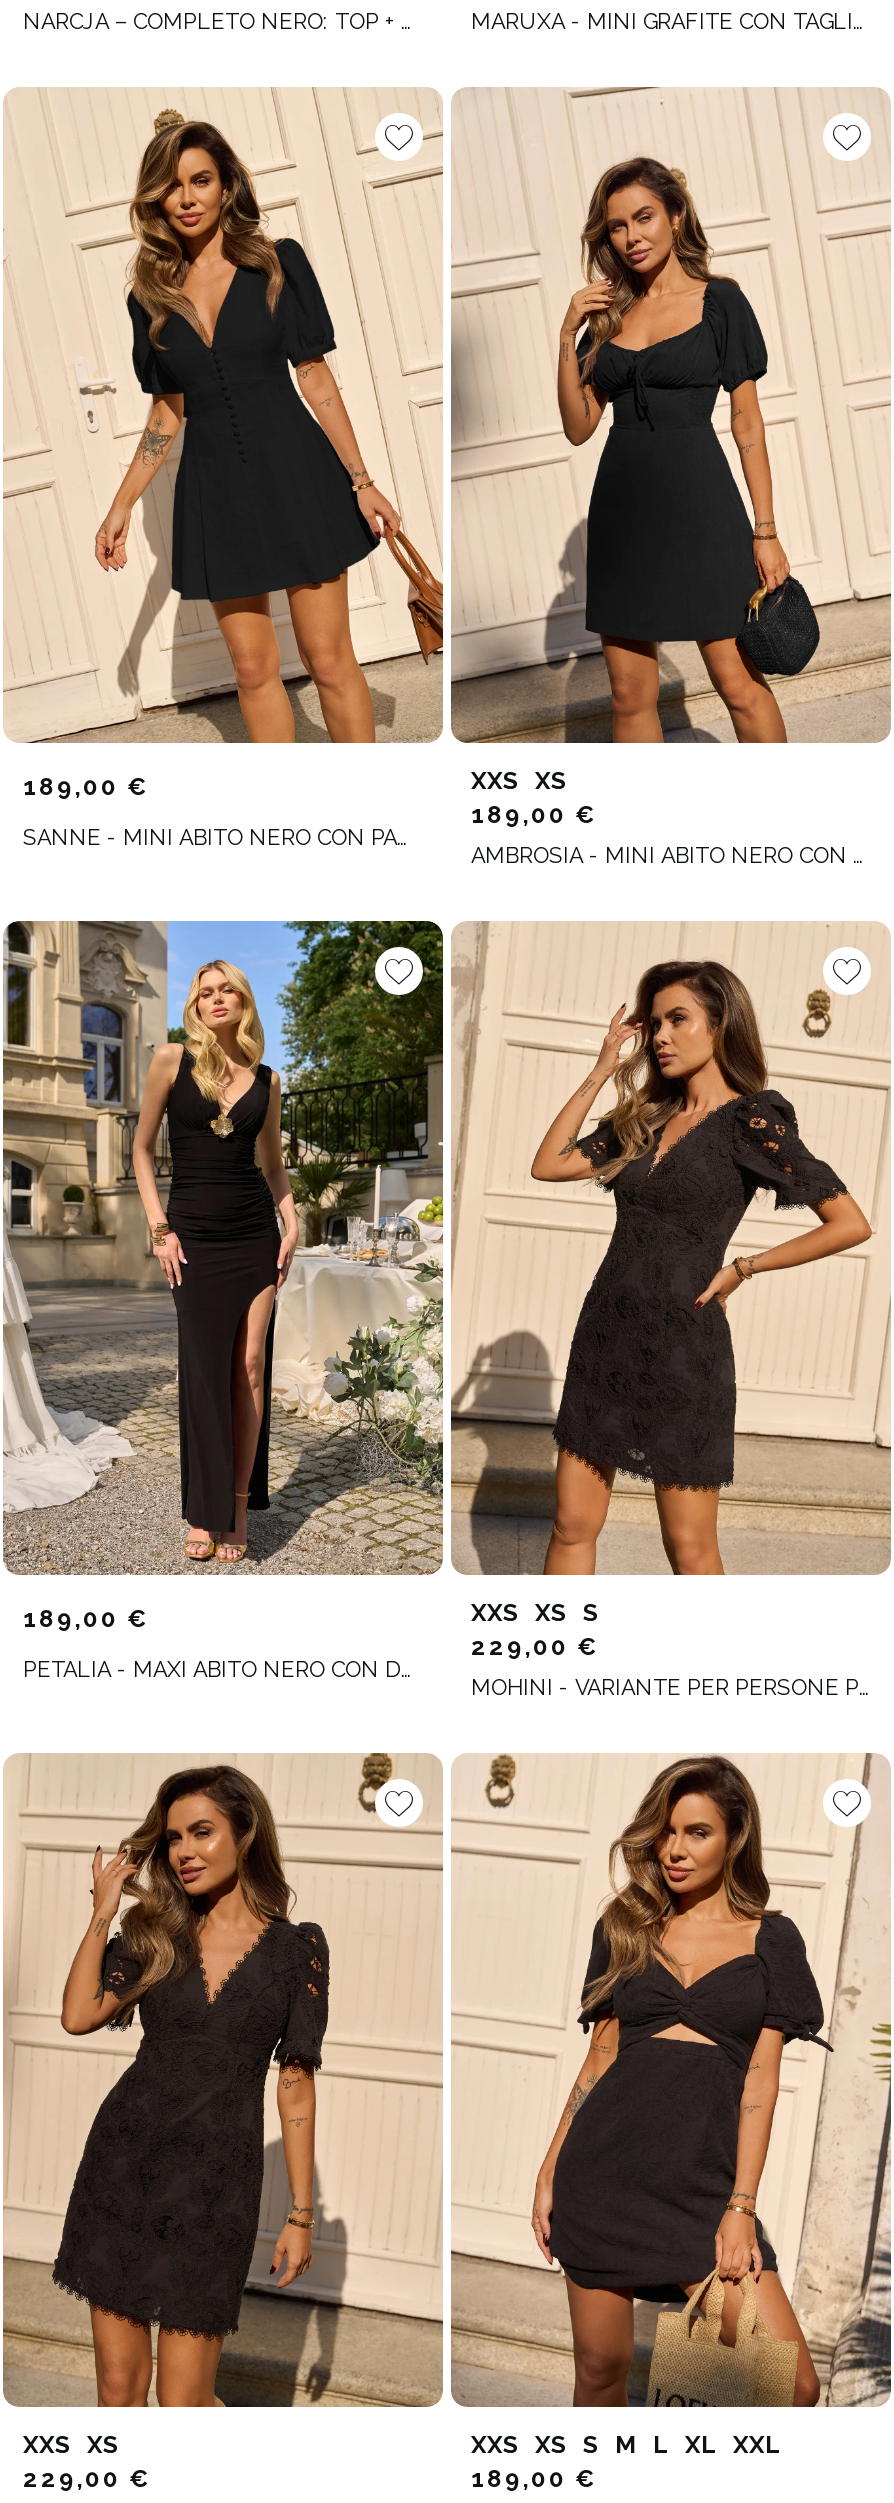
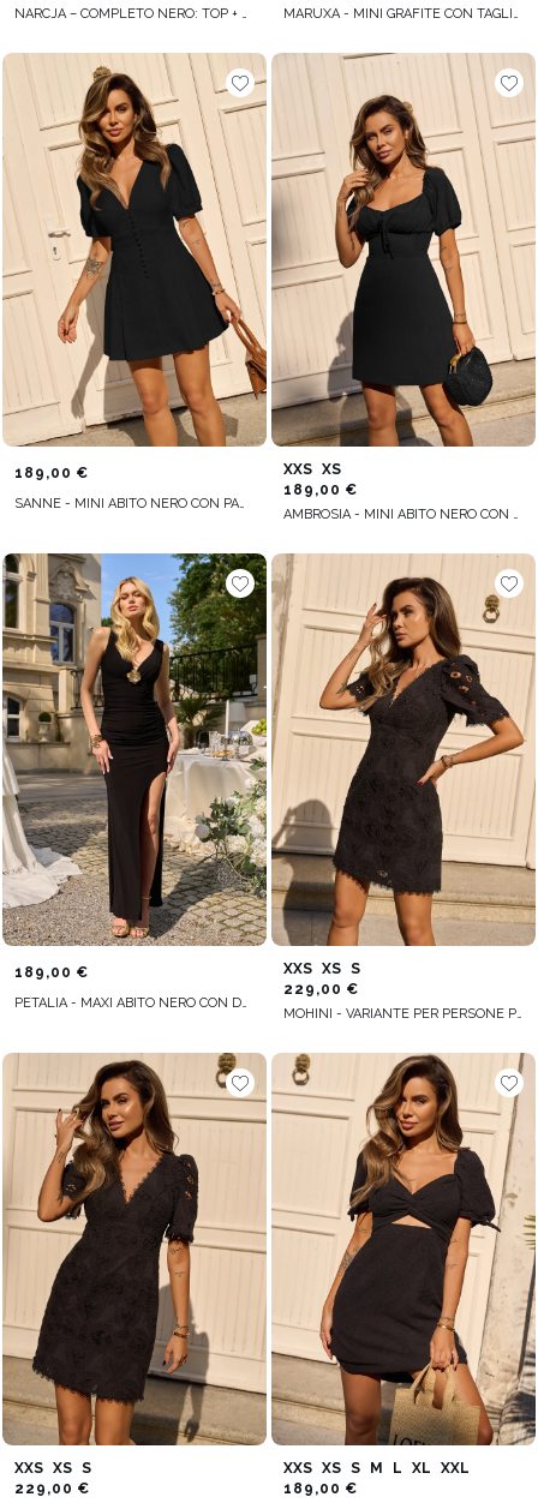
[23,2431,119,2459] XXS XS -> [14,1460,91,1477] XXS XS S

